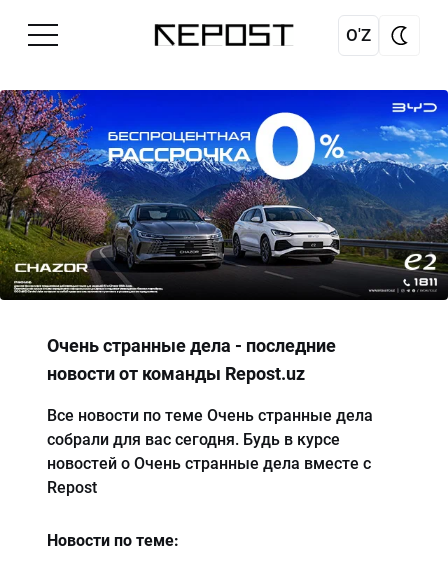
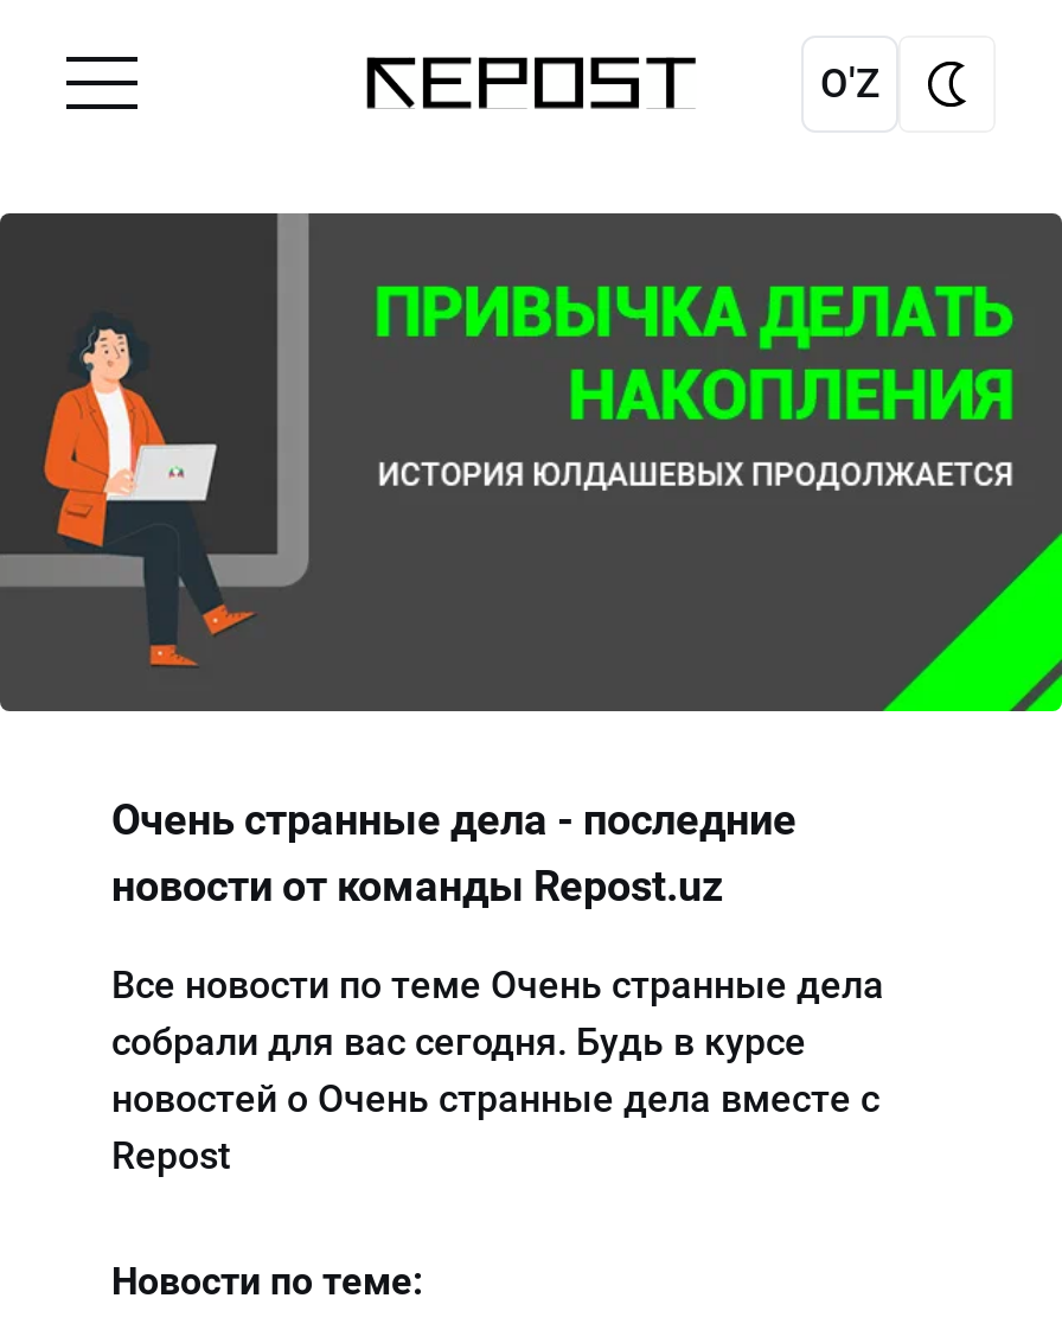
[3,89,445,301] [image] -> [7,211,1055,714] [image]

